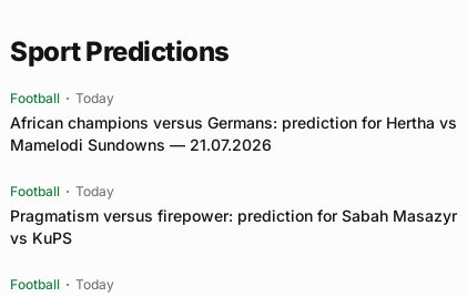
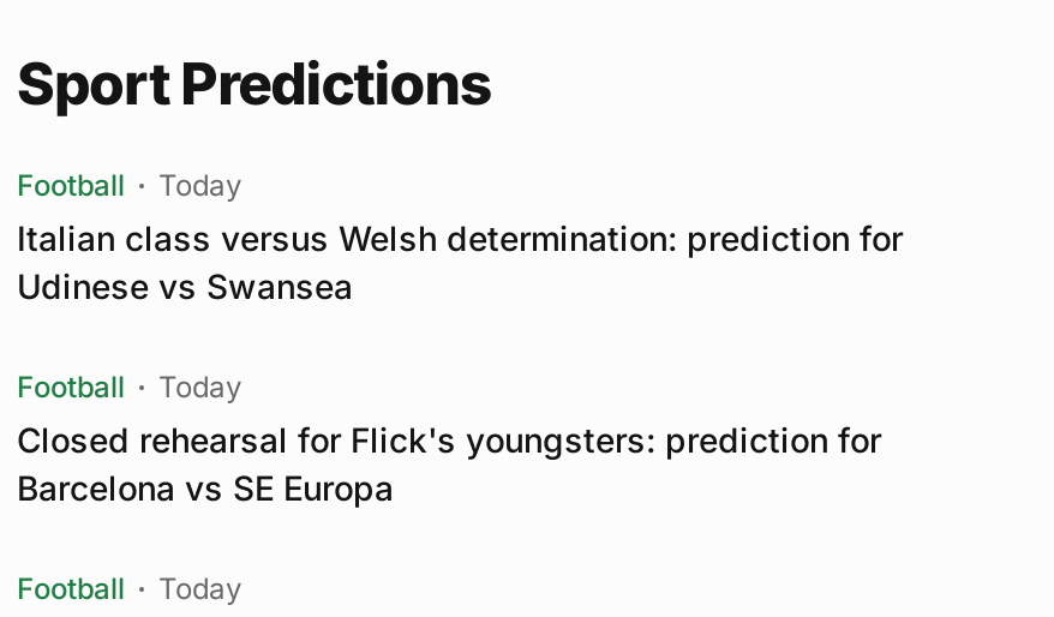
[10,113,457,154] African champions versus Germans: prediction for Hertha vs | Mamelodi Sundowns — 21.07.2026 -> [17,218,903,307] Italian class versus Welsh determination: prediction for | Udinese vs Swansea
[10,206,457,247] Pragmatism versus firepower: prediction for Sabah Masazyr | vs KuPS -> [17,420,881,509] Closed rehearsal for Flick's youngsters: prediction for | Barcelona vs SE Europa

